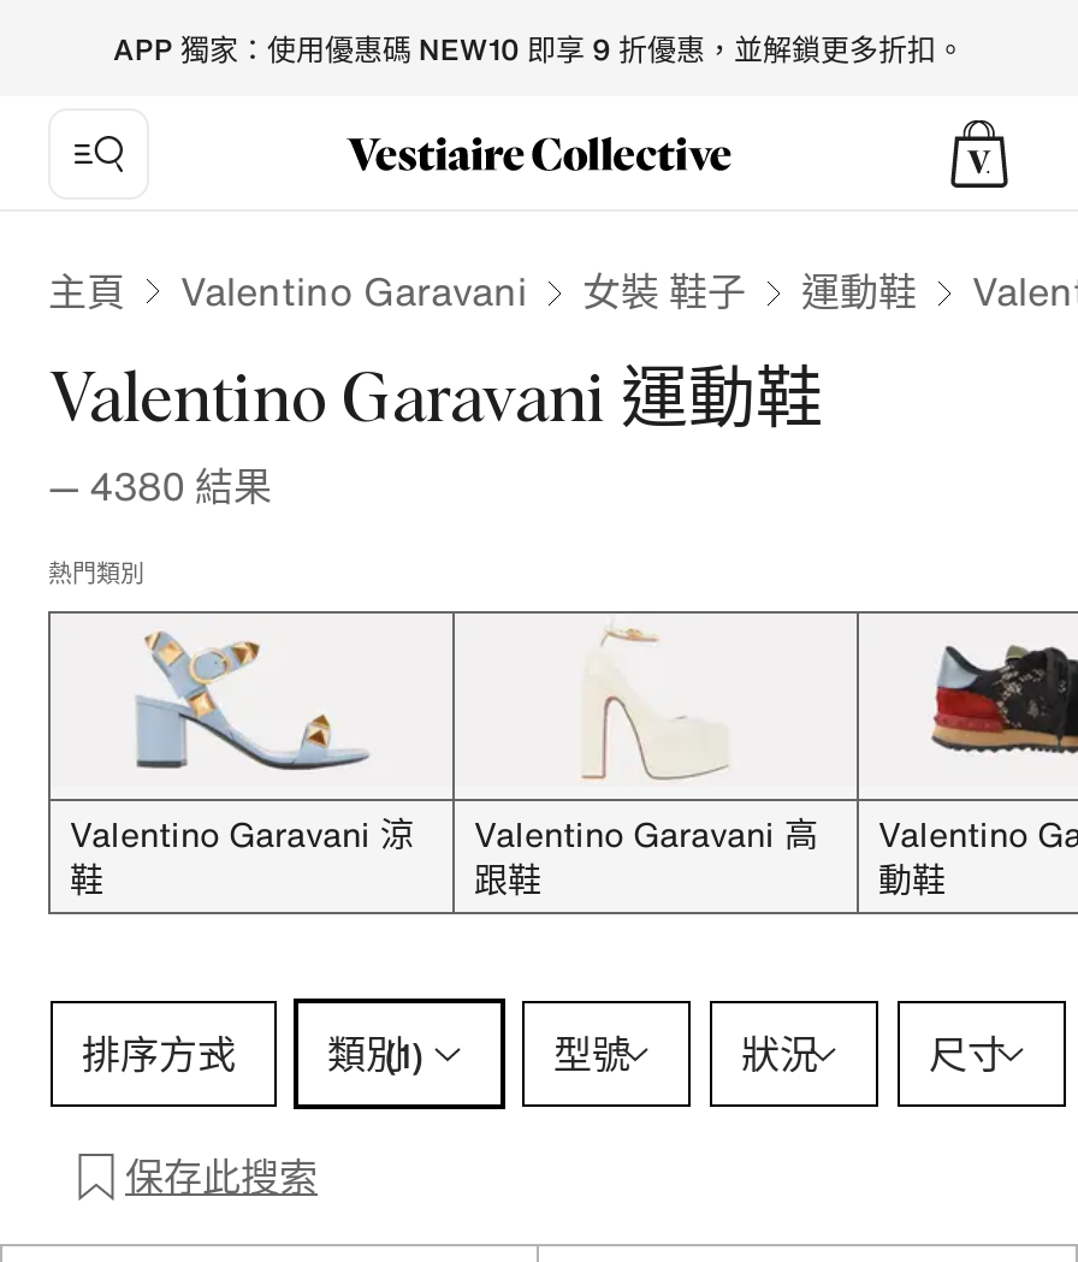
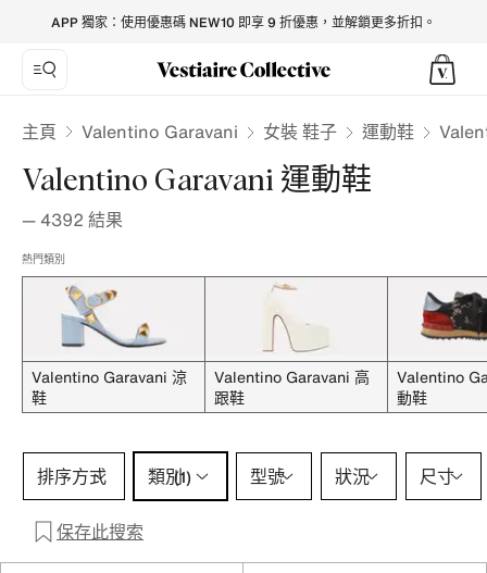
[48,457,272,515] — 4380 結果 -> [22,207,123,233] — 4392 結果

